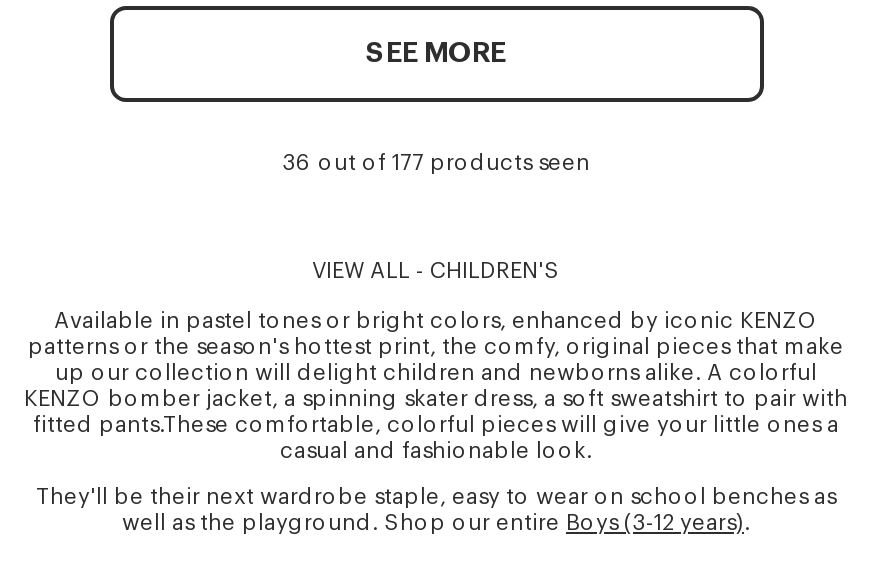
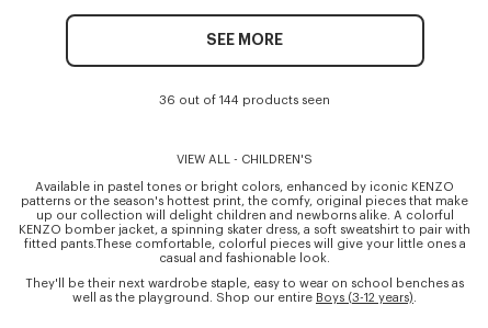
[282,153,590,175] 36 out of 177 products seen -> [159,95,330,107] 36 out of 144 products seen

